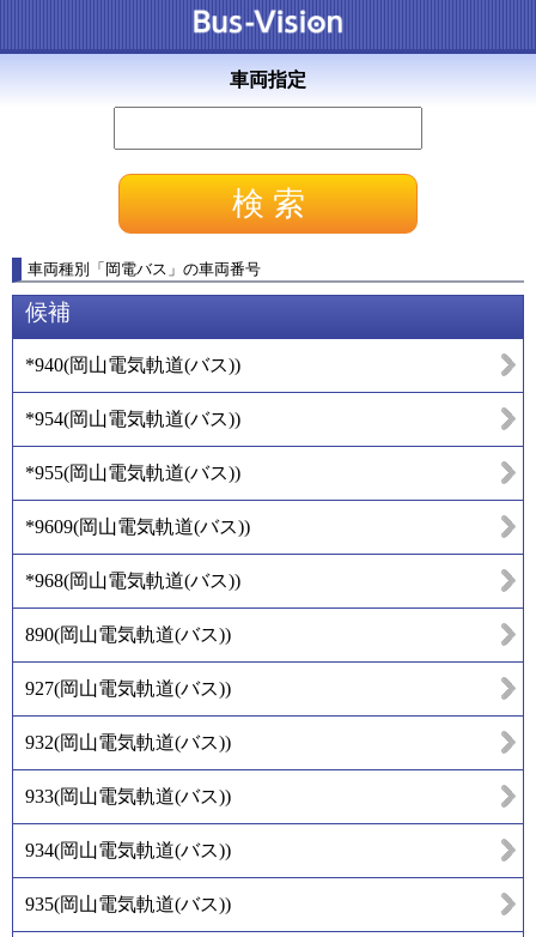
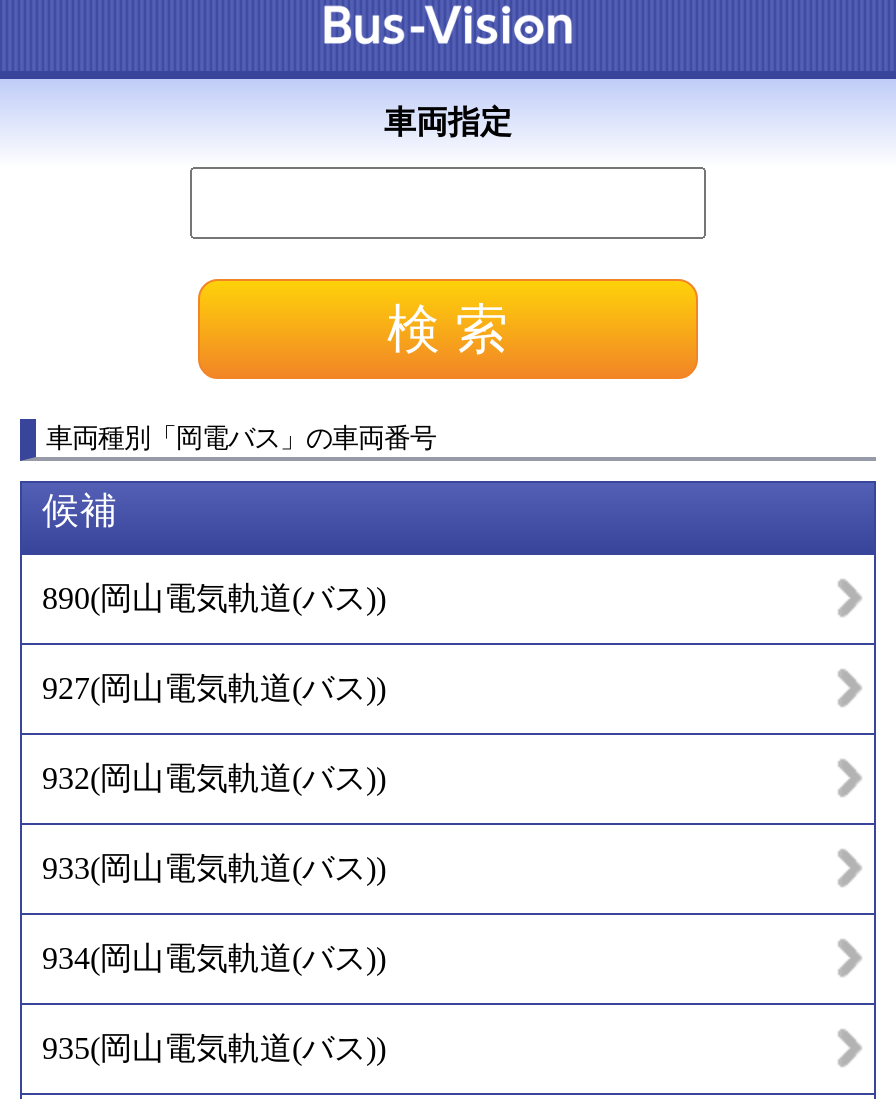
[25,355,250,591] *940(岡山電気軌道(バス)) | *954(岡山電気軌道(バス)) | *955(岡山電気軌道(バス)) | *9609(岡山電気軌道(バス)) | *968(岡山電気軌道(バス)) -> none

